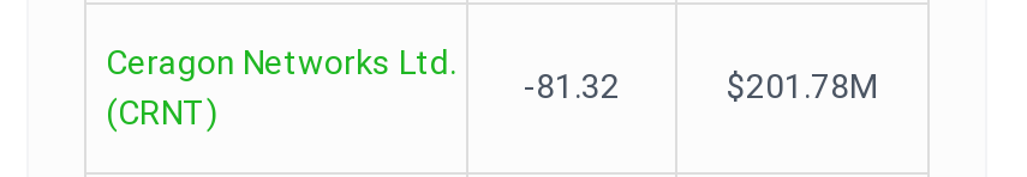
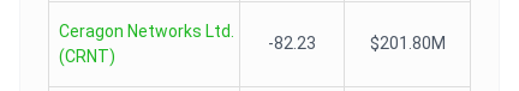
[524,67,878,105] -81.32 | $201.78M -> [268,34,445,53] -82.23 | $201.80M

